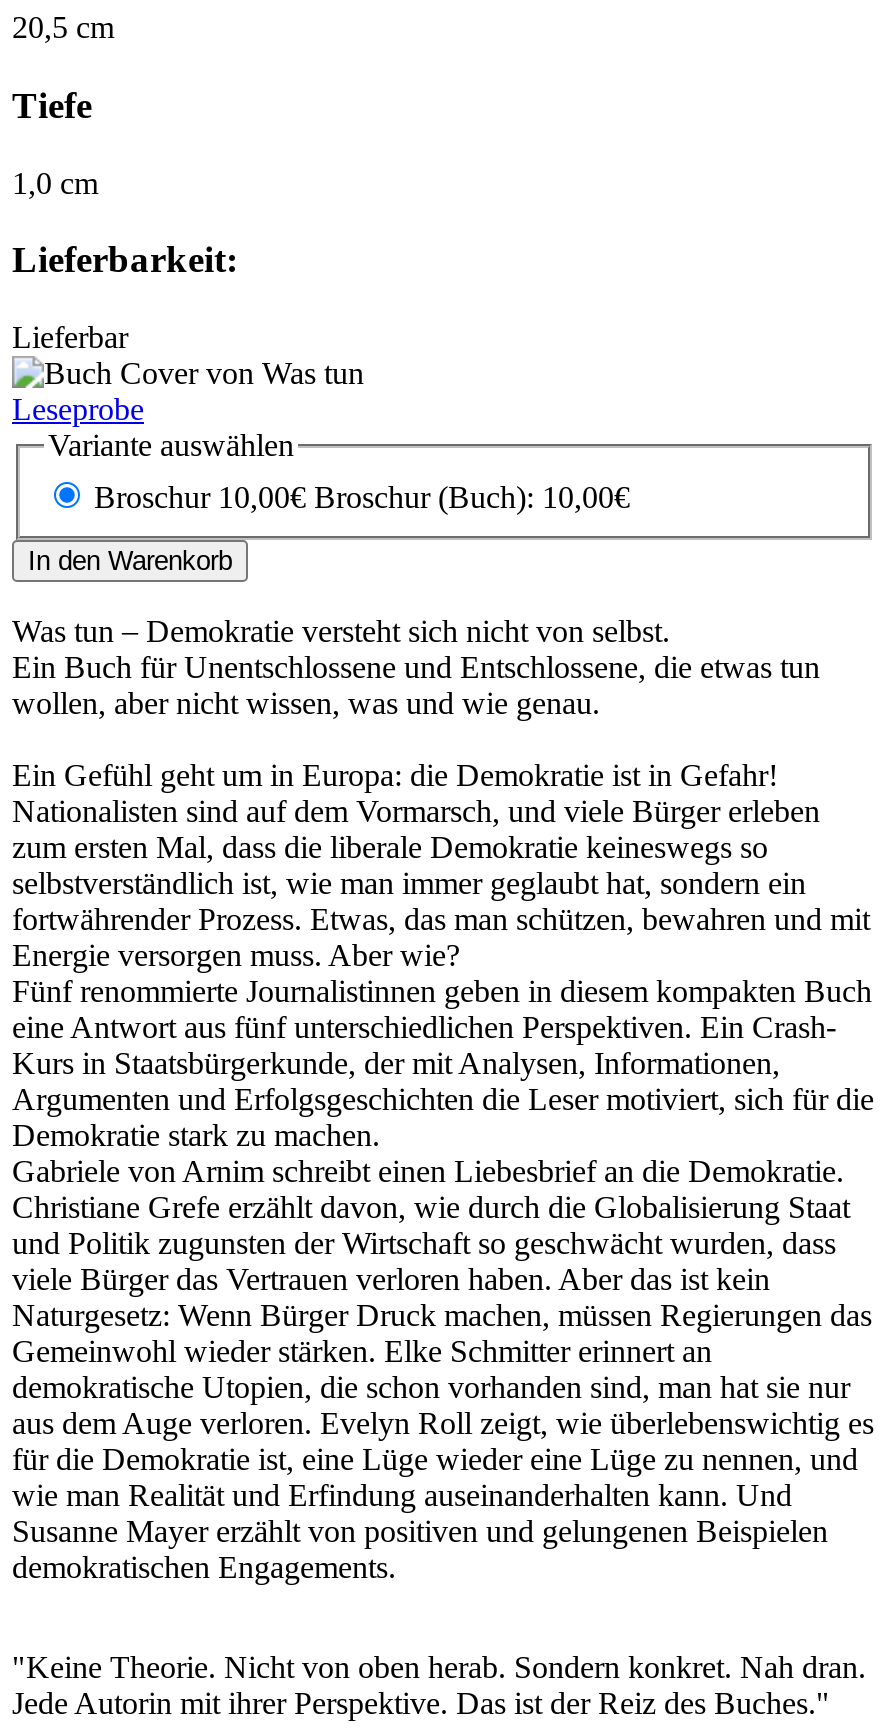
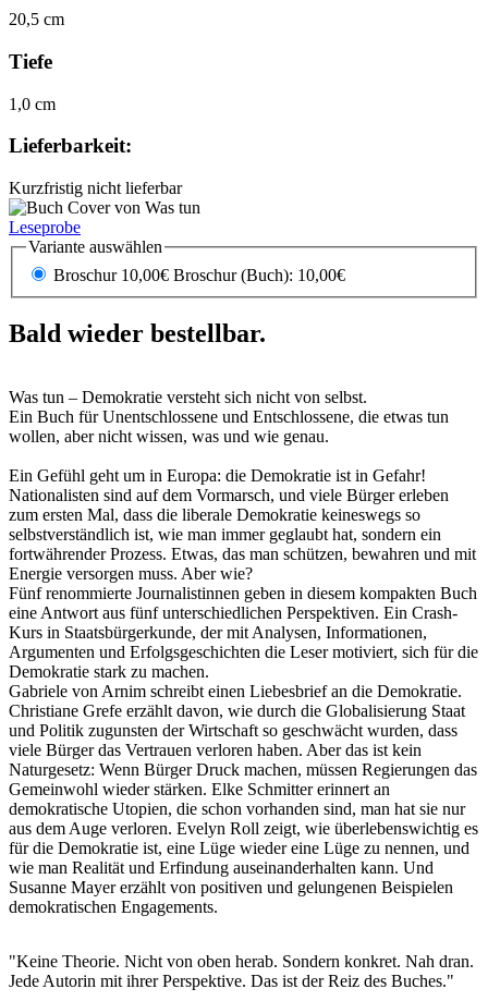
[12,320,128,354] Lieferbar -> [9,179,182,197] Kurzfristig nicht lieferbar
[28,545,232,575] In den Warenkorb -> [9,320,266,348] Bald wieder bestellbar.

